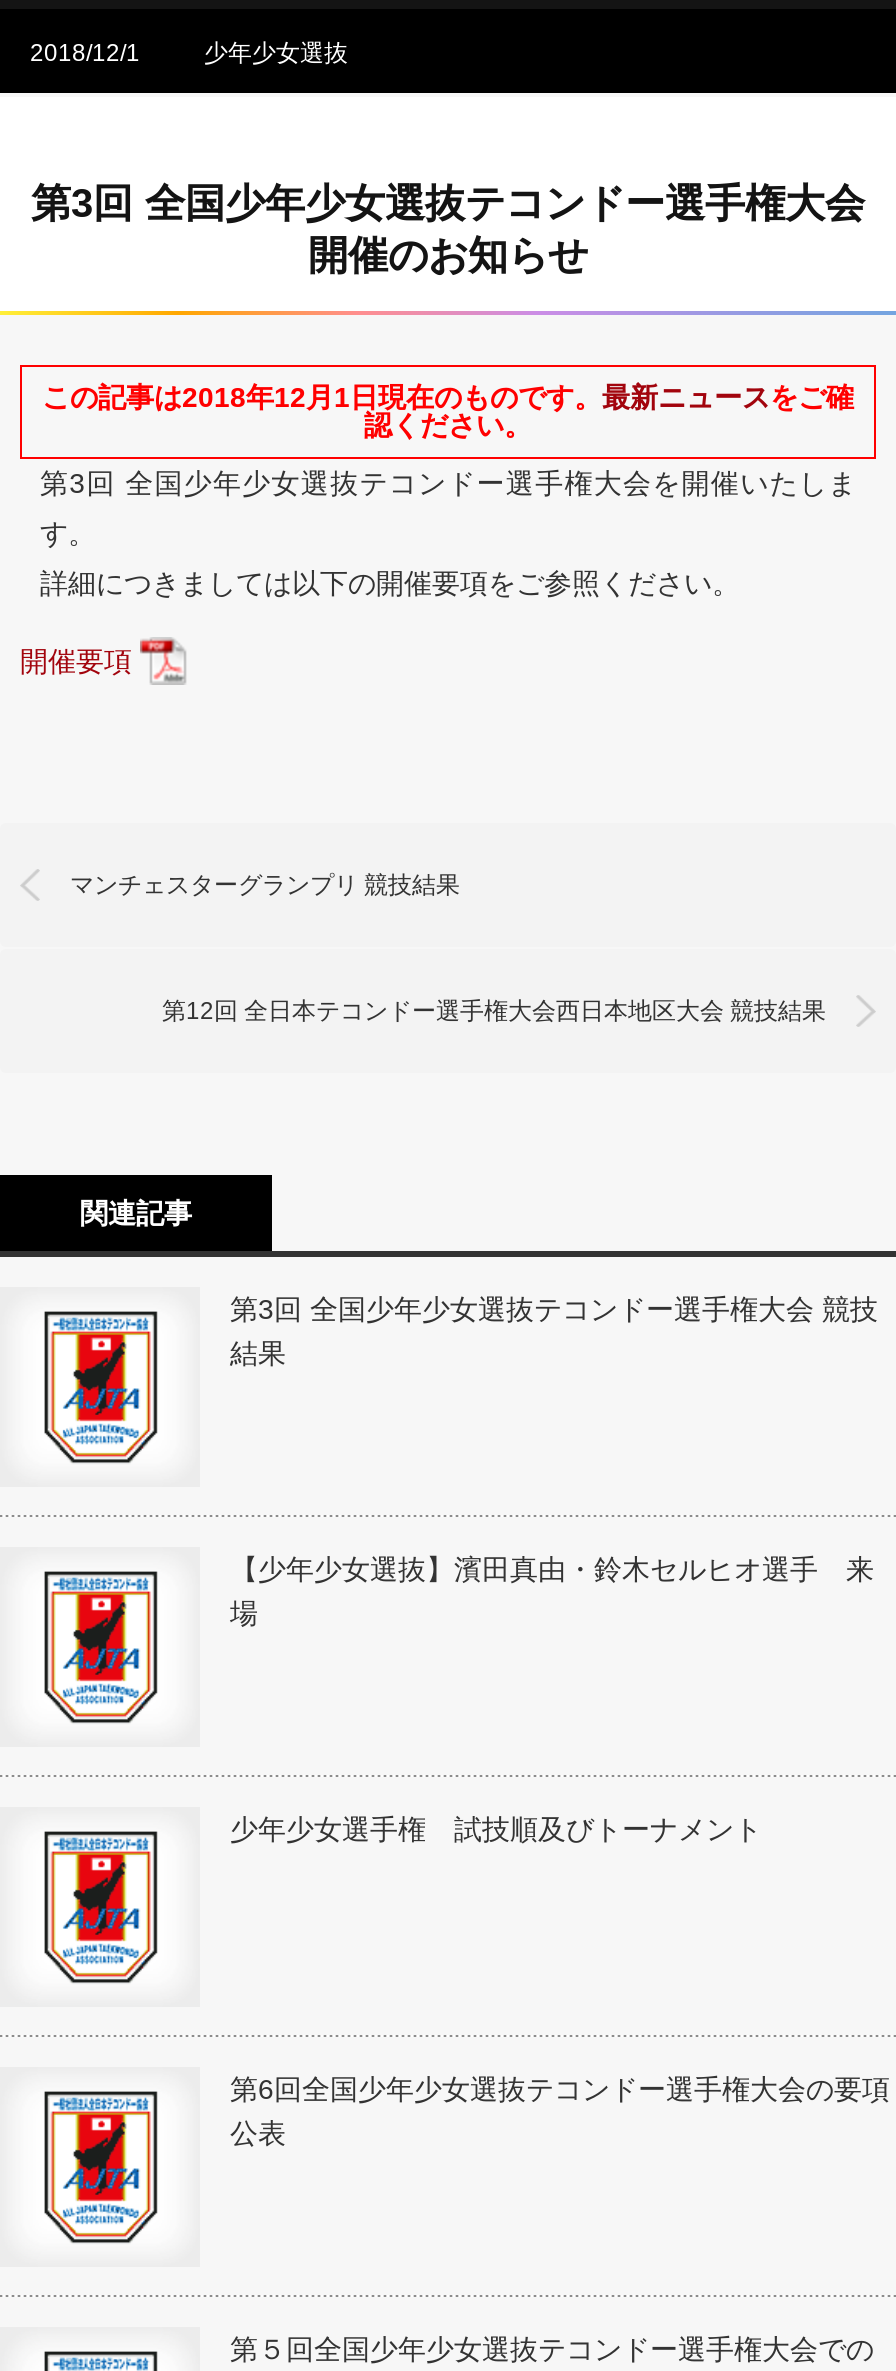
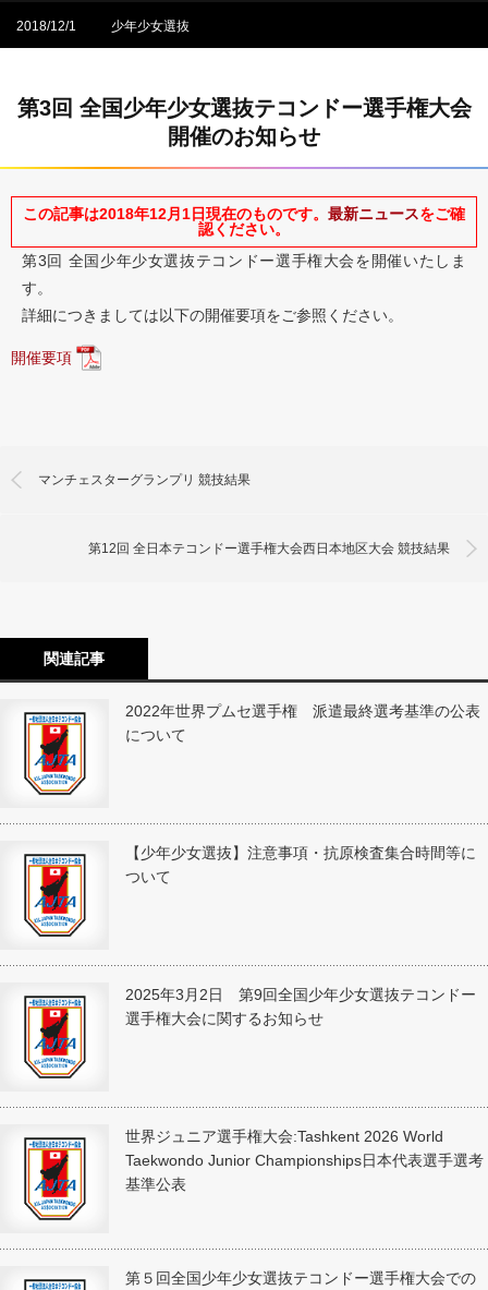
[230,1293,878,1369] 第3回 全国少年少女選抜テコンドー選手権大会 競技 | 結果 -> [125,702,480,743] 2022年世界プムセ選手権 派遣最終選考基準の公表 | について
[230,1553,874,1629] 【少年少女選抜】濱田真由・鈴木セルヒオ選手 来 | 場 -> [125,844,476,885] 【少年少女選抜】注意事項・抗原検査集合時間等に | ついて
[230,1813,762,1845] 少年少女選手権 試技順及びトーナメント -> [125,986,476,1027] 2025年3月2日 第9回全国少年少女選抜テコンドー | 選手権大会に関するお知らせ
[230,2073,890,2149] 第6回全国少年少女選抜テコンドー選手権大会の要項 | 公表 -> [125,1127,484,1193] 世界ジュニア選手権大会:Tashkent 2026 World | Taekwondo Junior Championships日本代表選手選考 | 基準公表

